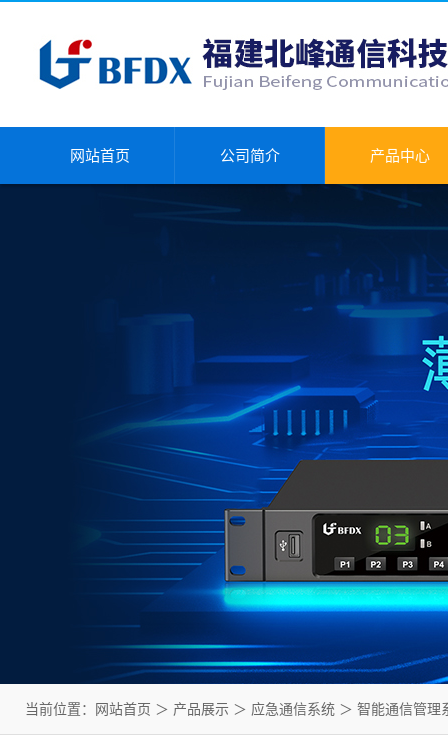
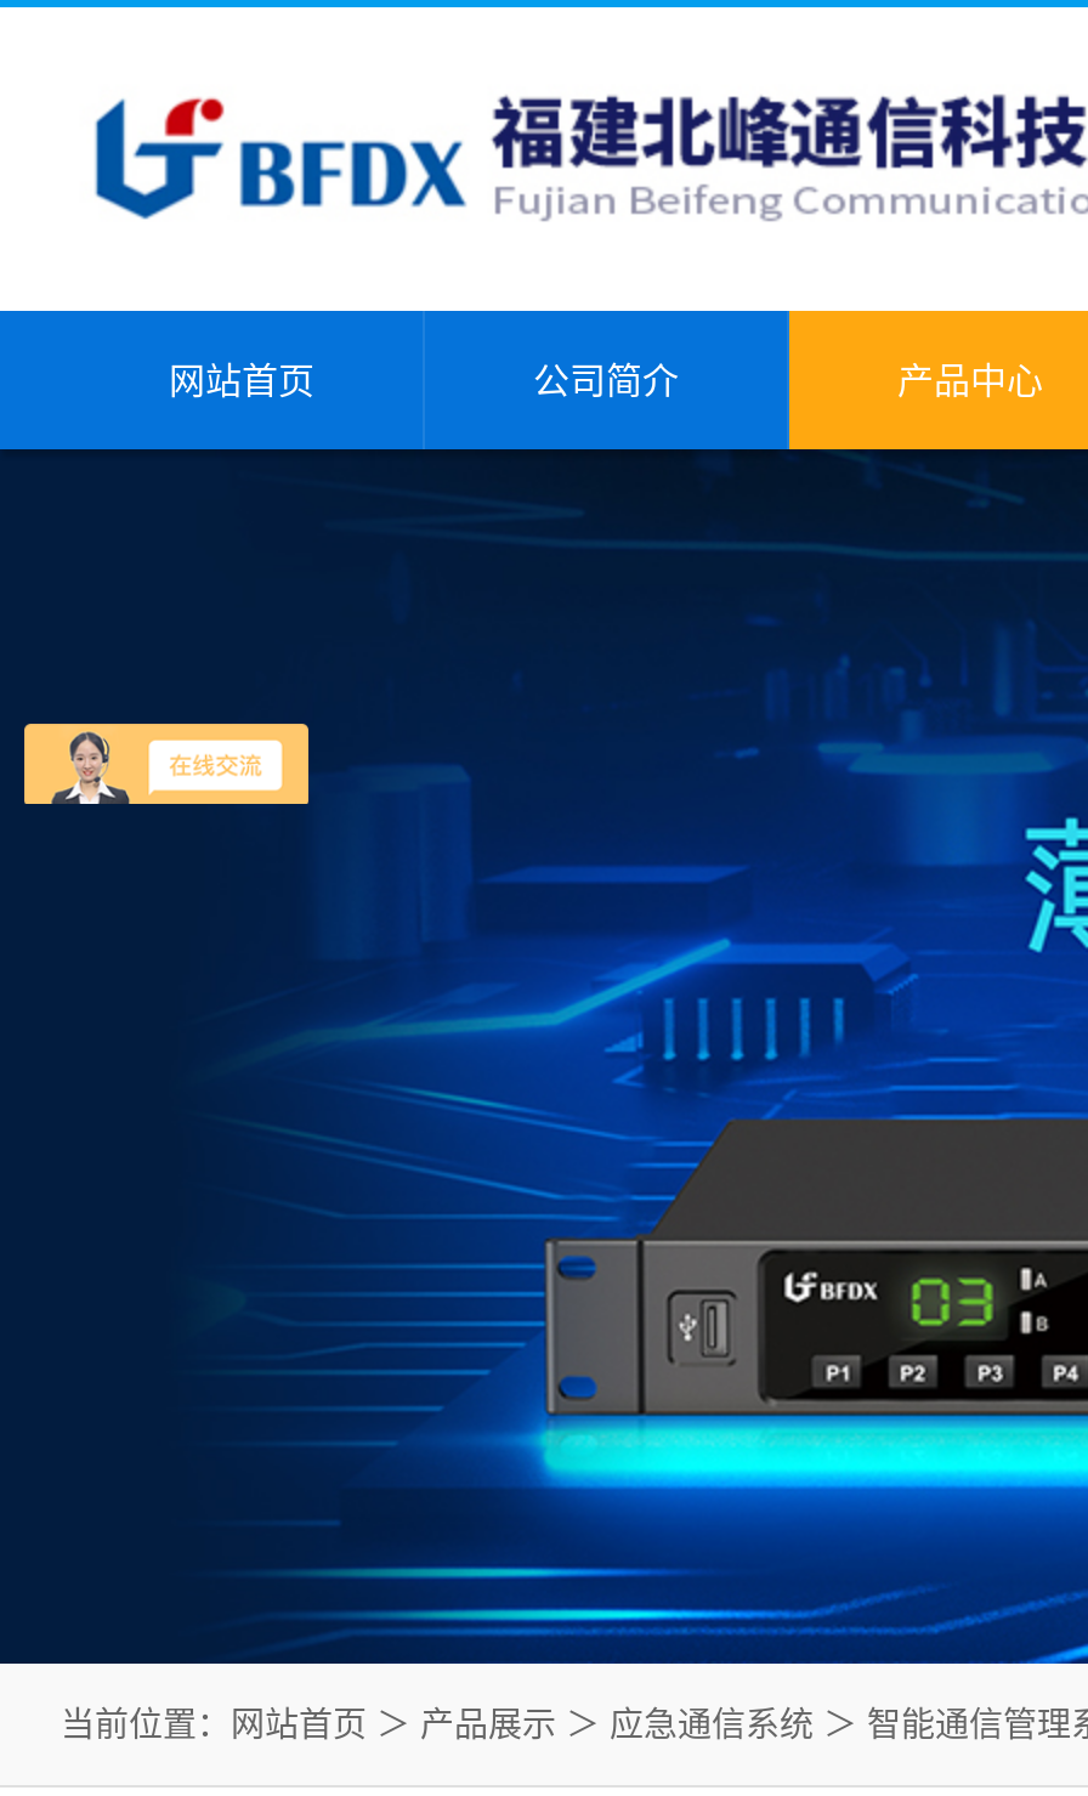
none -> [22,721,311,806] [image]

